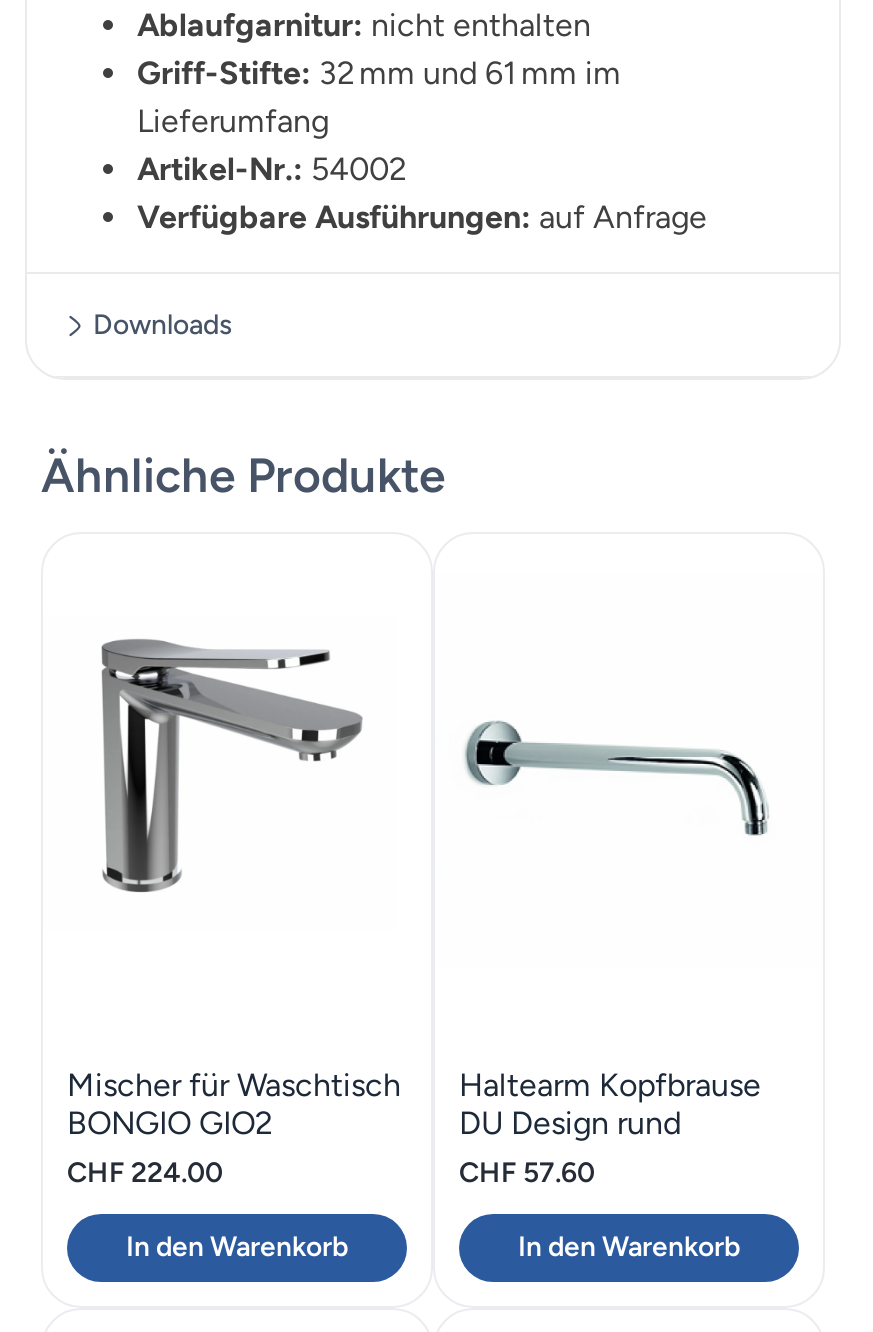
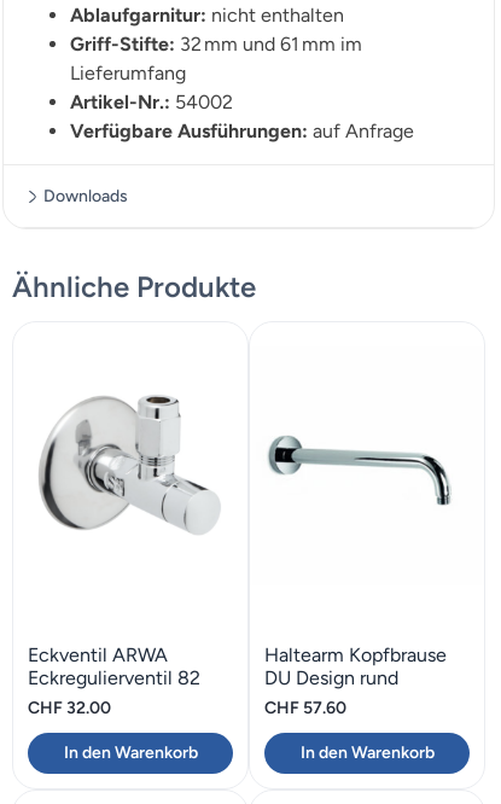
[87,638,383,894] [image] -> [39,386,220,538] [image]
[67,1067,401,1191] Mischer für Waschtisch | BONGIO GIO2 | CHF 224.00 -> [28,644,200,719] Eckventil ARWA | Eckregulierventil 82 | CHF 32.00

